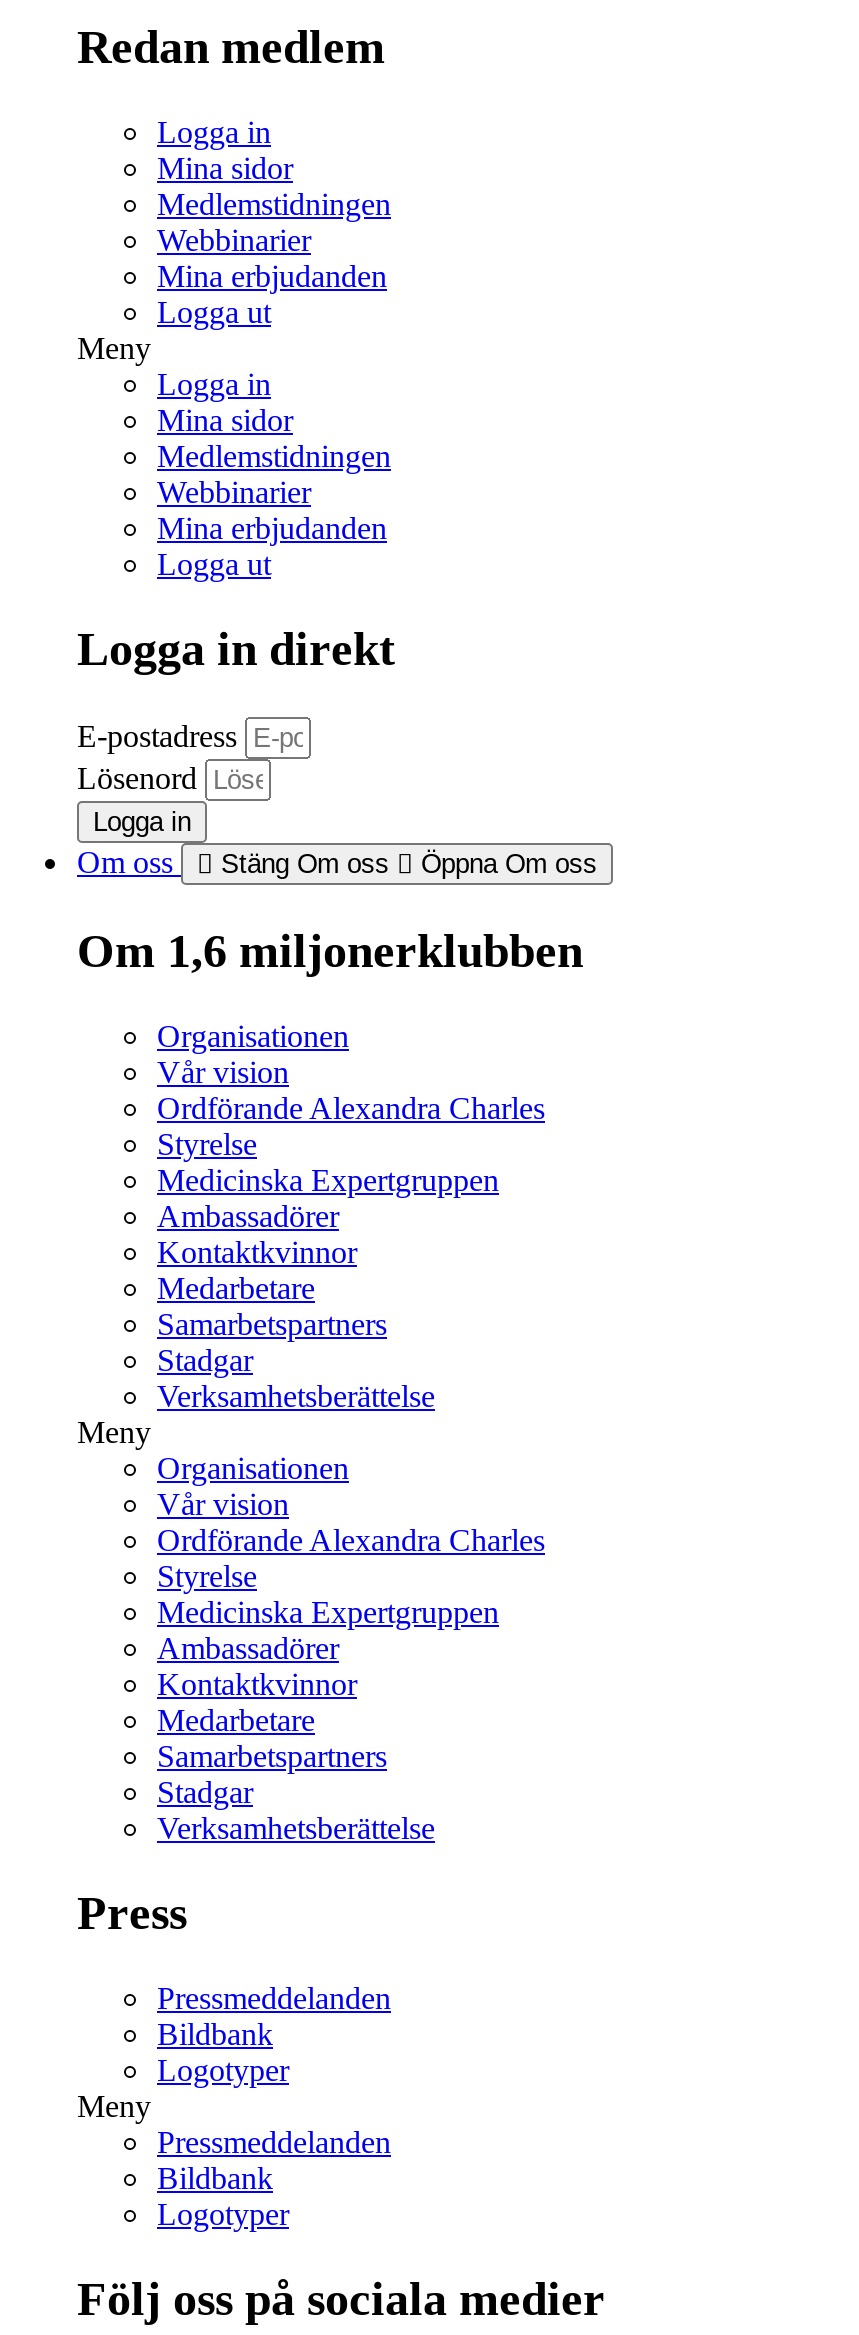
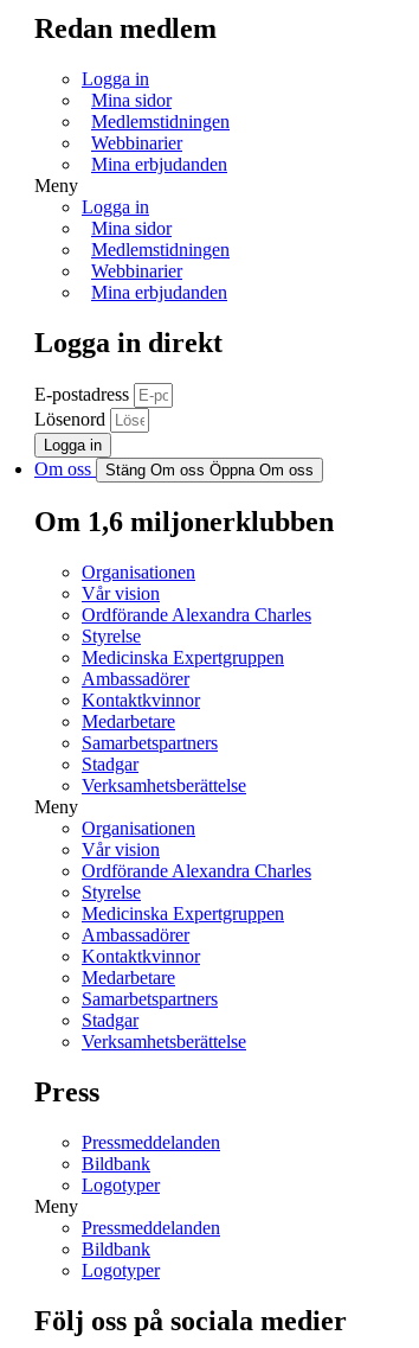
[157,295,271,329] Logga ut -> none
[157,547,271,581] Logga ut -> none

